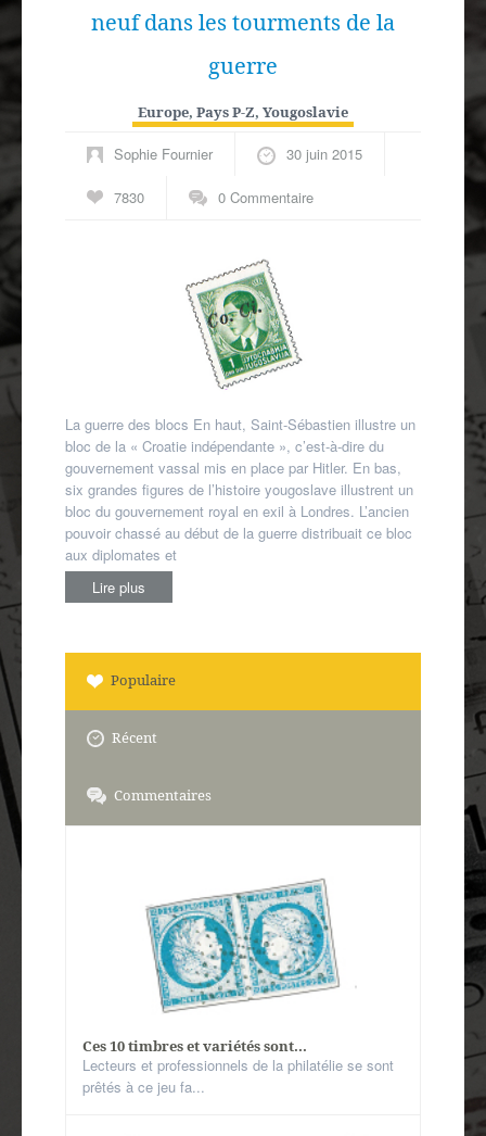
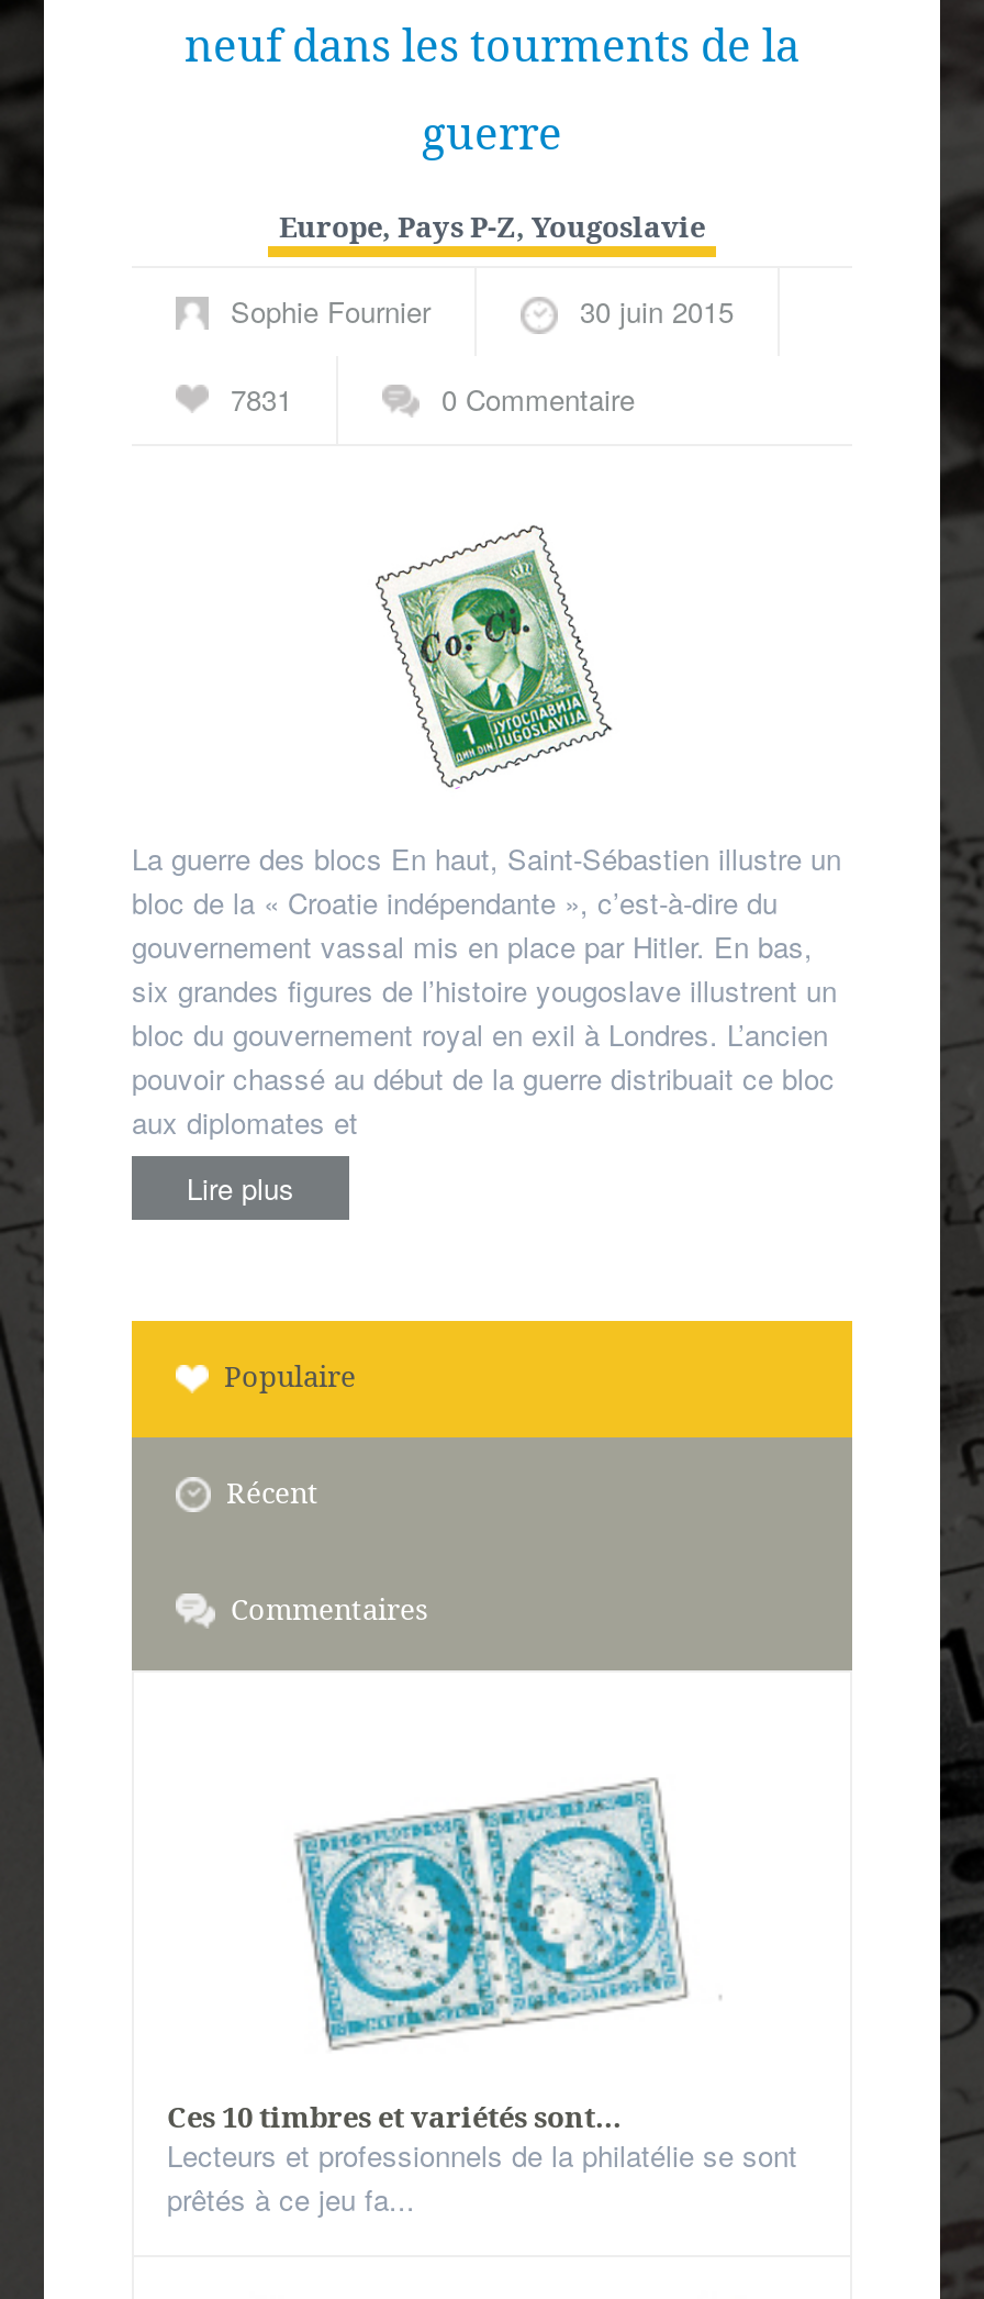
[114,187,144,207] 7830 -> [231,378,292,420] 7831

